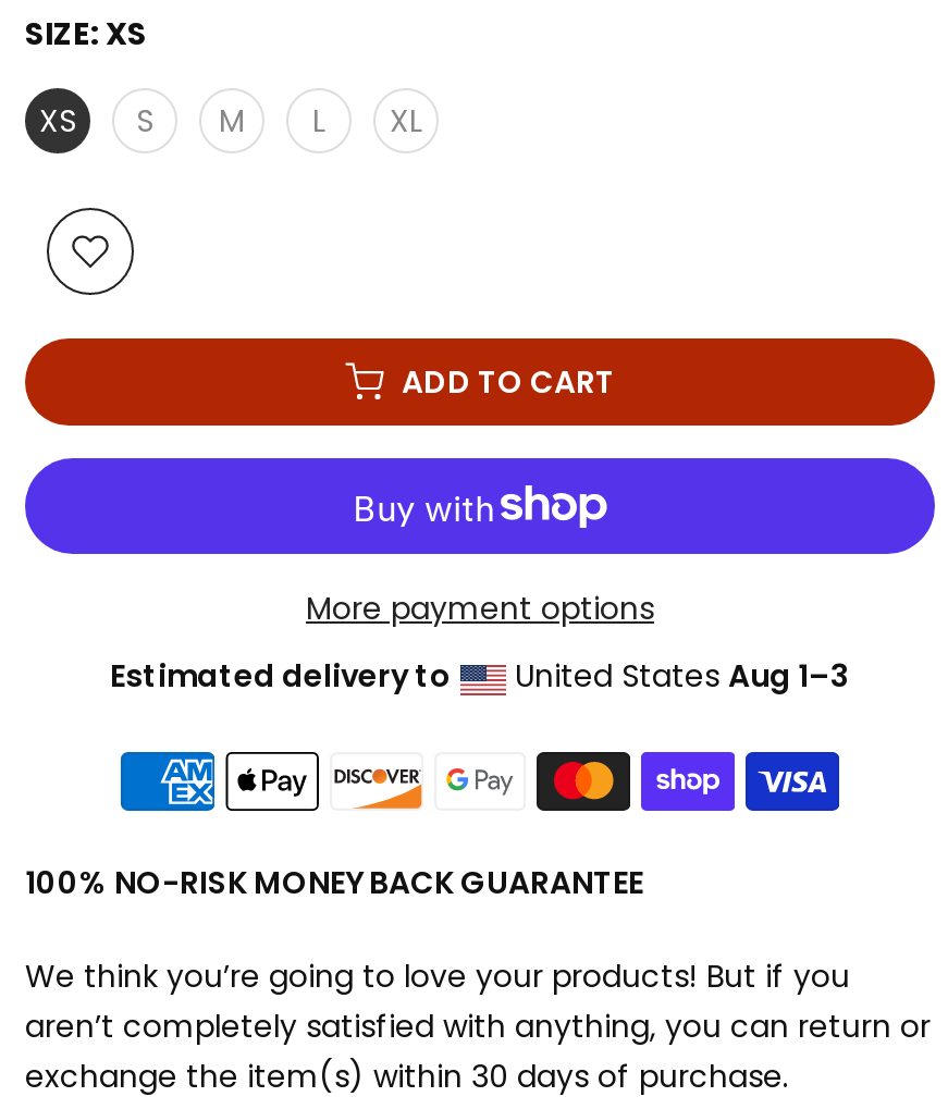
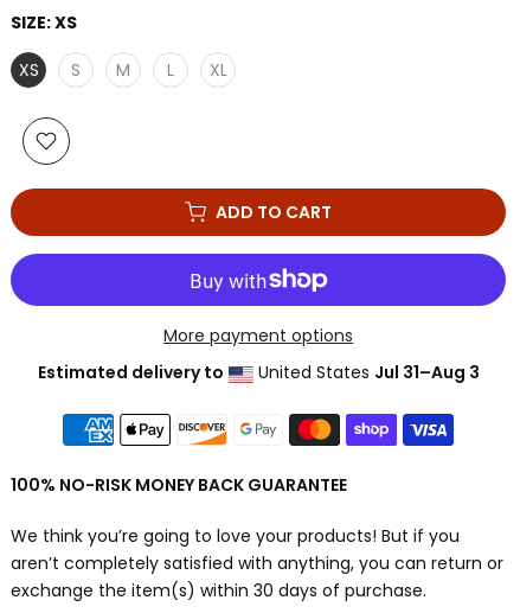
[506,654,850,698] United States Aug 1–3 -> [253,360,479,384] United States Jul 31–Aug 3

